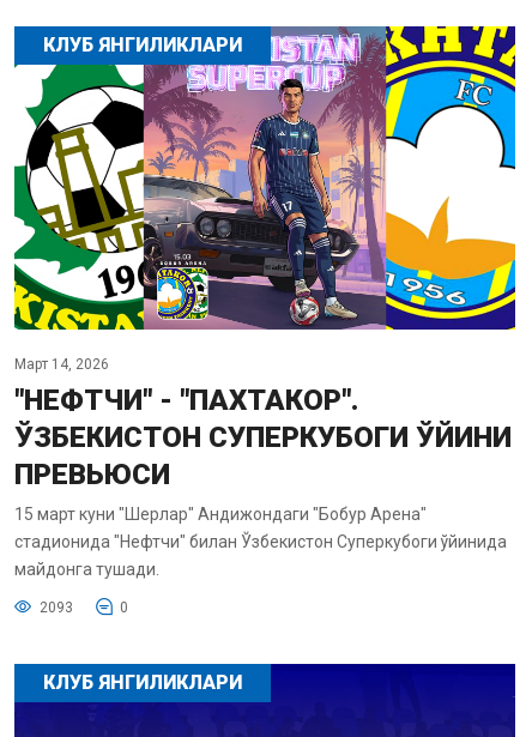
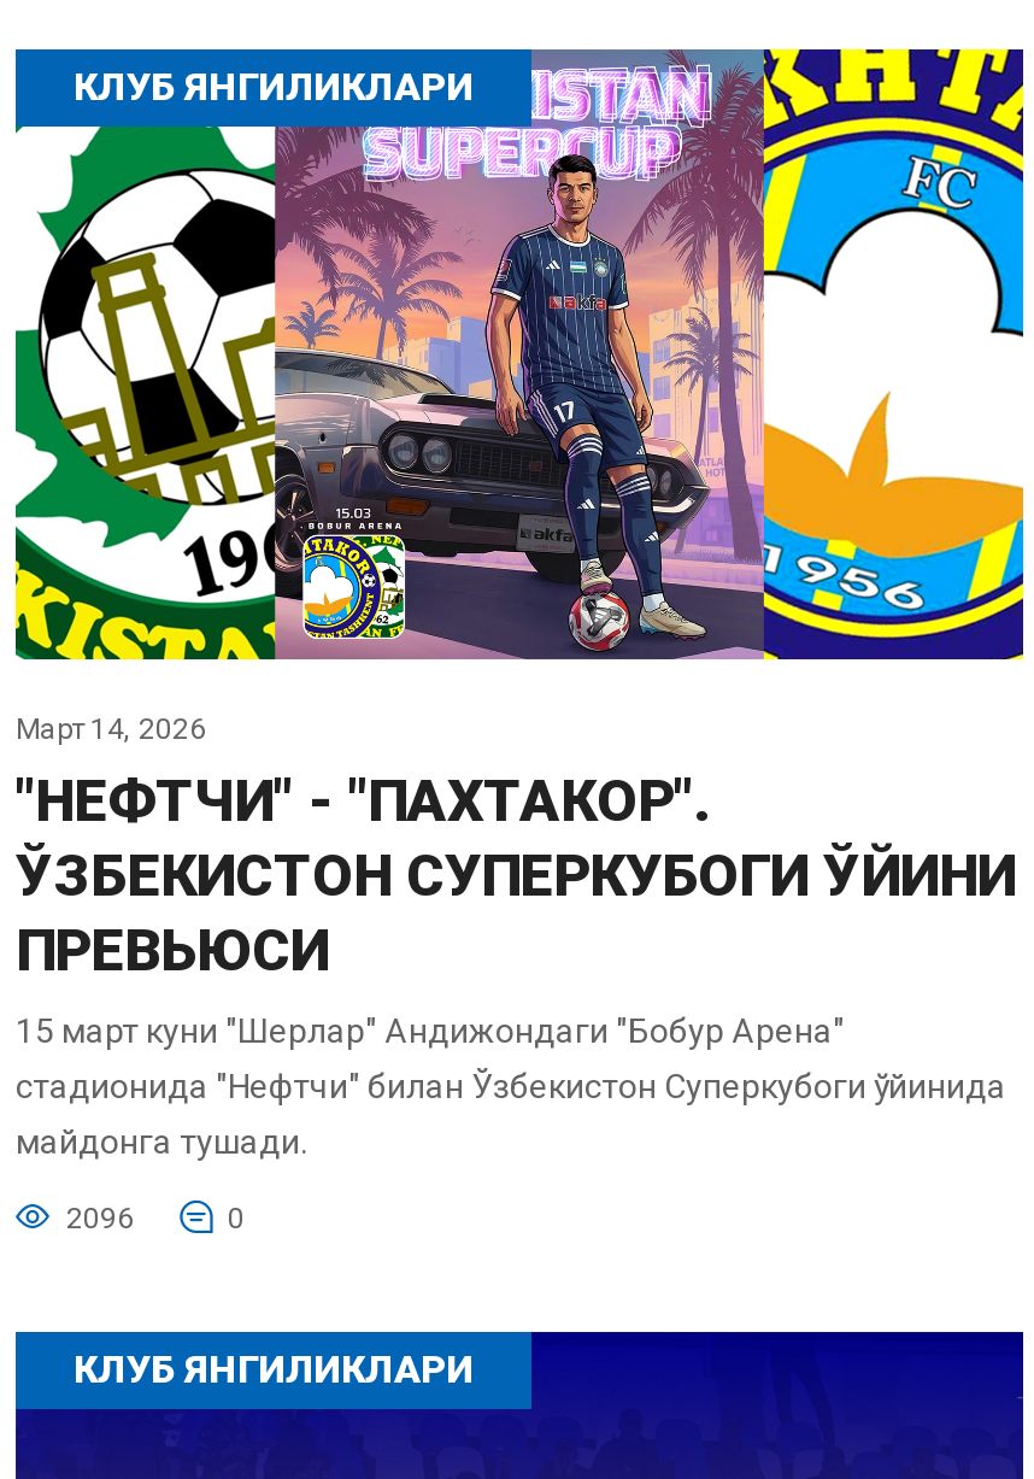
[40,599,73,616] 2093 -> [66,1202,134,1236] 2096

